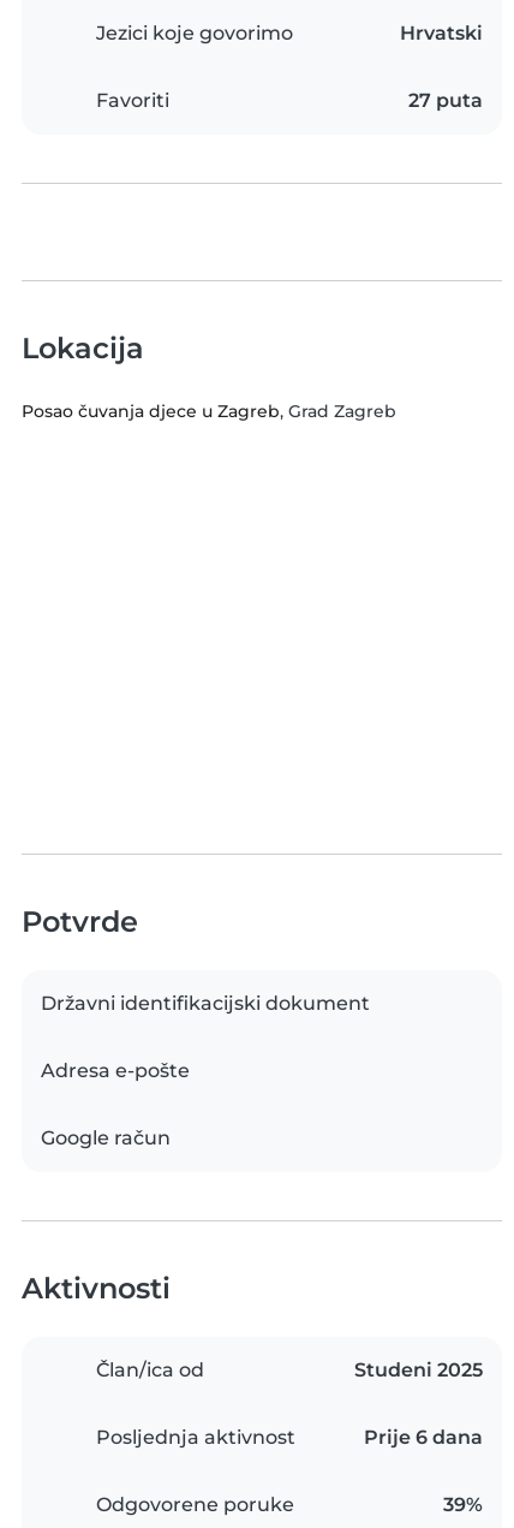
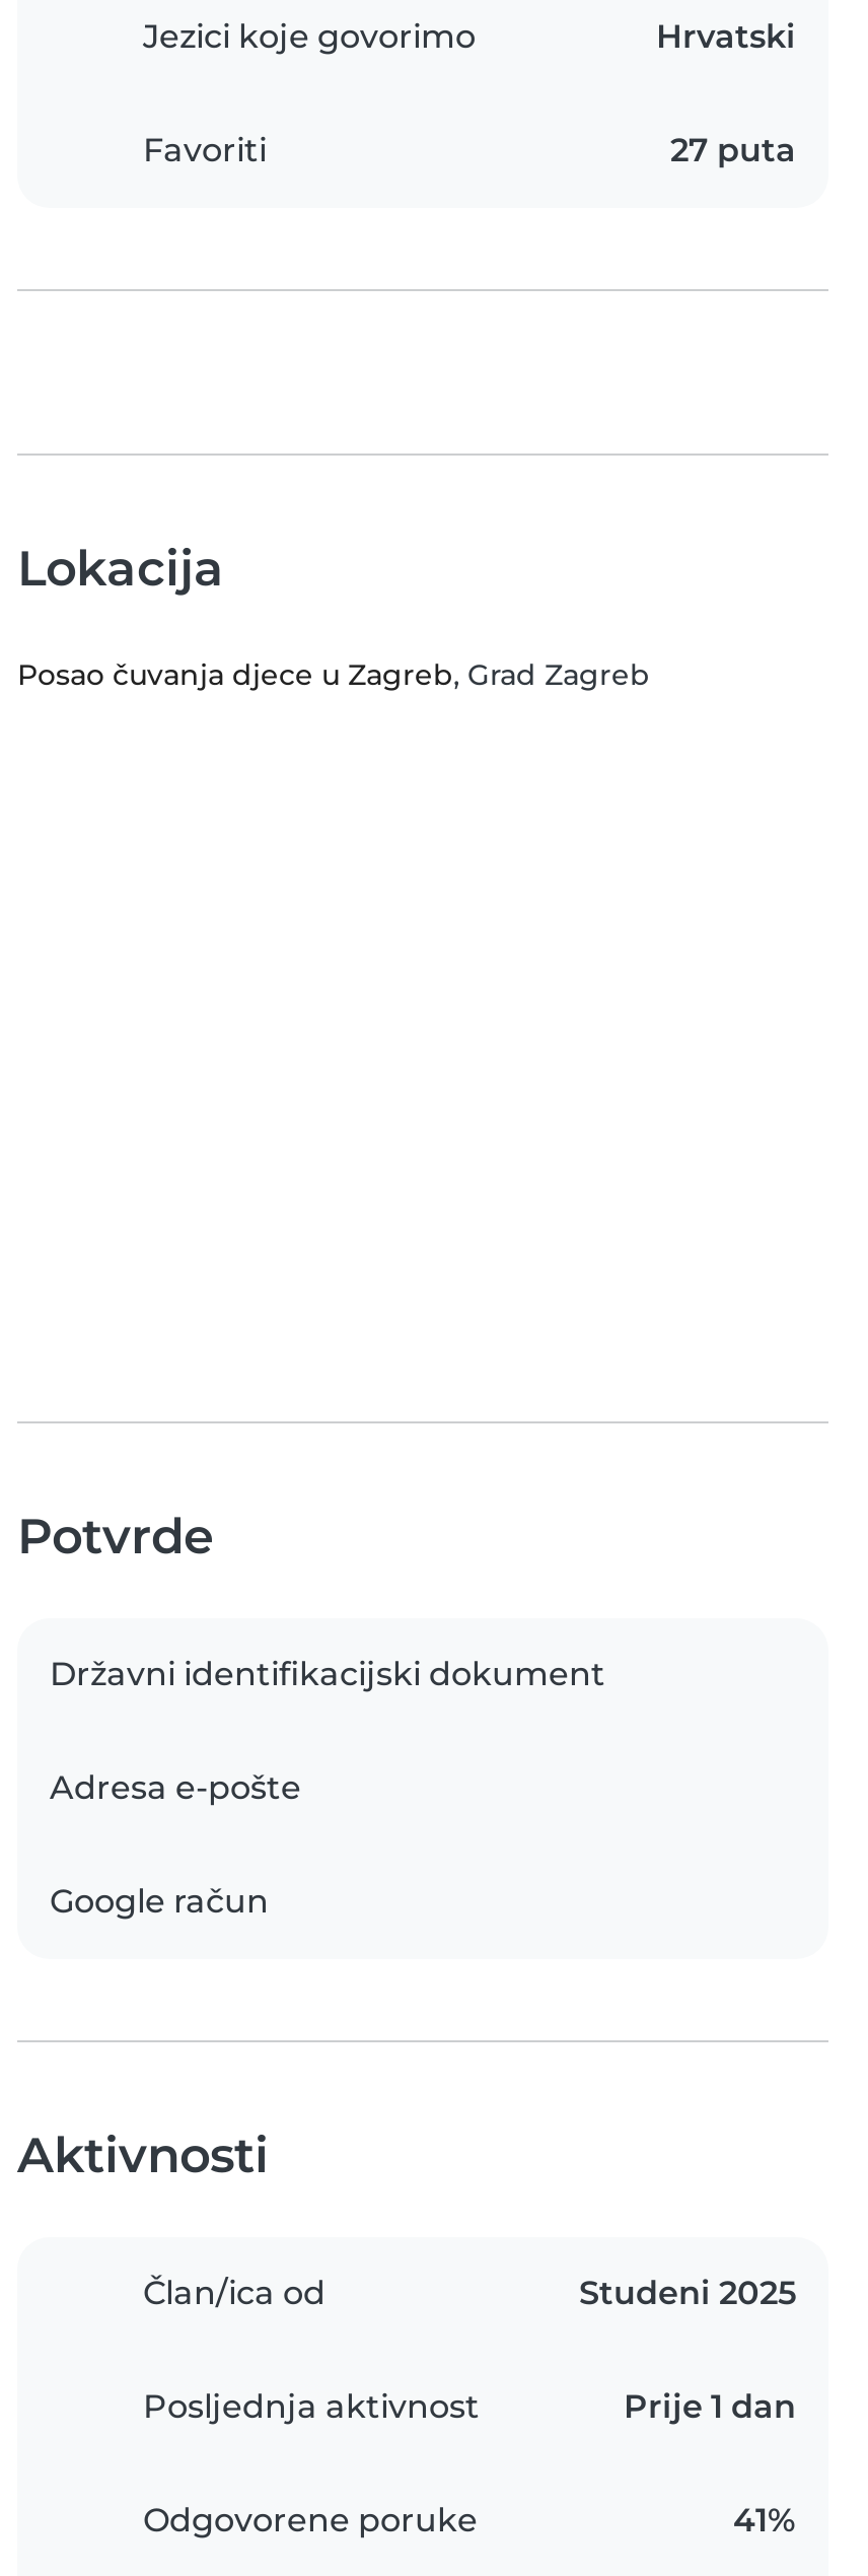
[364,1426,483,1449] Prije 6 dana -> [624,2388,796,2427] Prije 1 dan
[443,1494,483,1516] 39% -> [733,2502,796,2540] 41%

